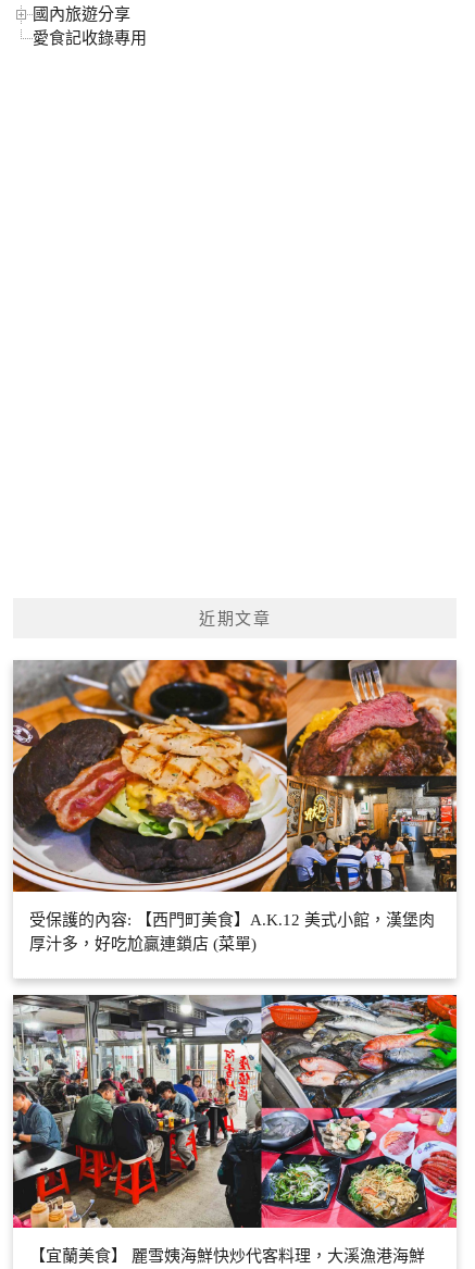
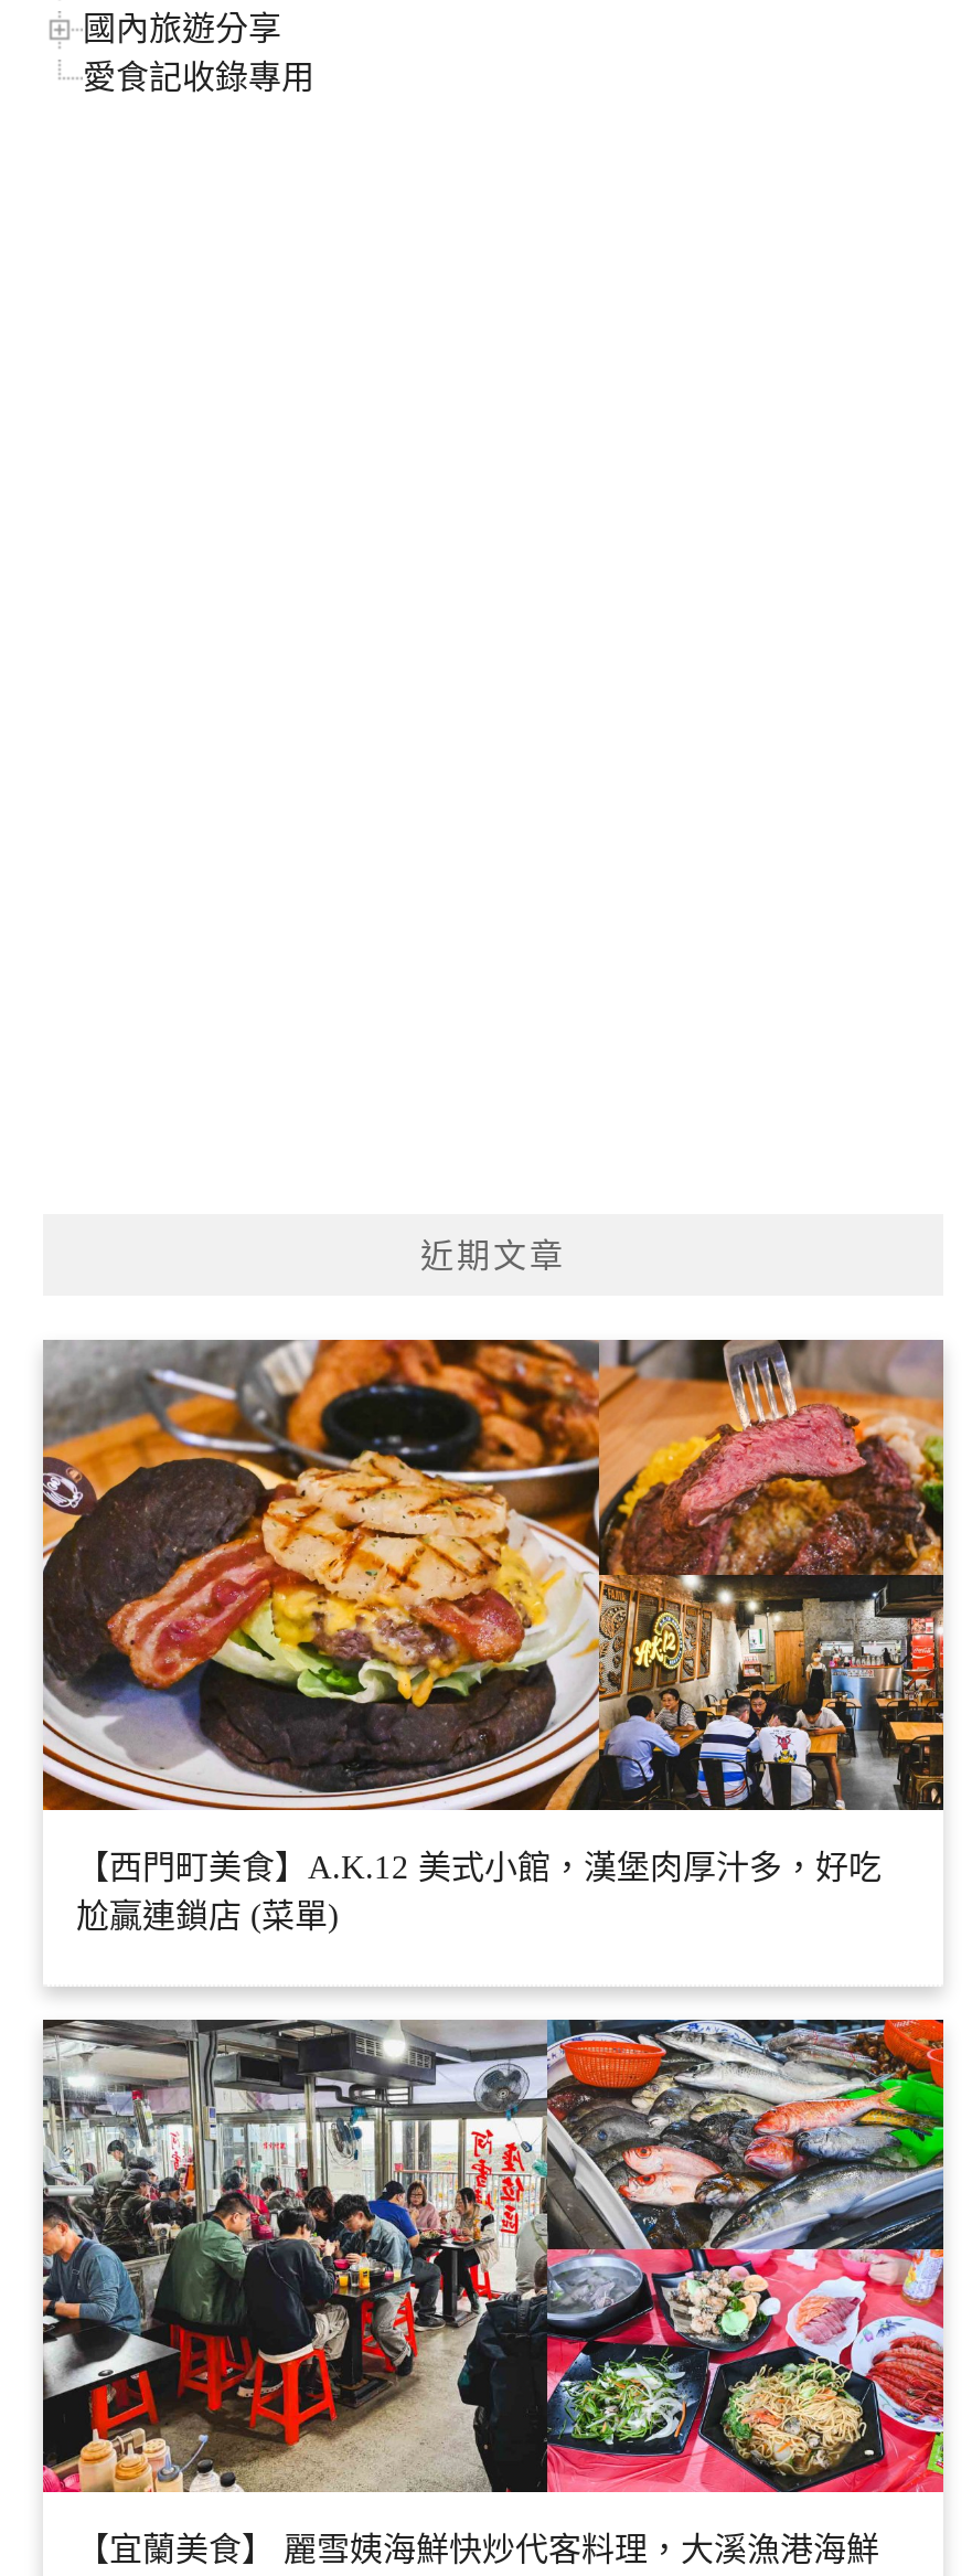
[29,912,435,953] 受保護的內容: 【西門町美食】A.K.12 美式小館，漢堡肉 | 厚汁多，好吃尬贏連鎖店 (菜單) -> [76,1851,882,1935] 【西門町美食】A.K.12 美式小館，漢堡肉厚汁多，好吃 | 尬贏連鎖店 (菜單)

